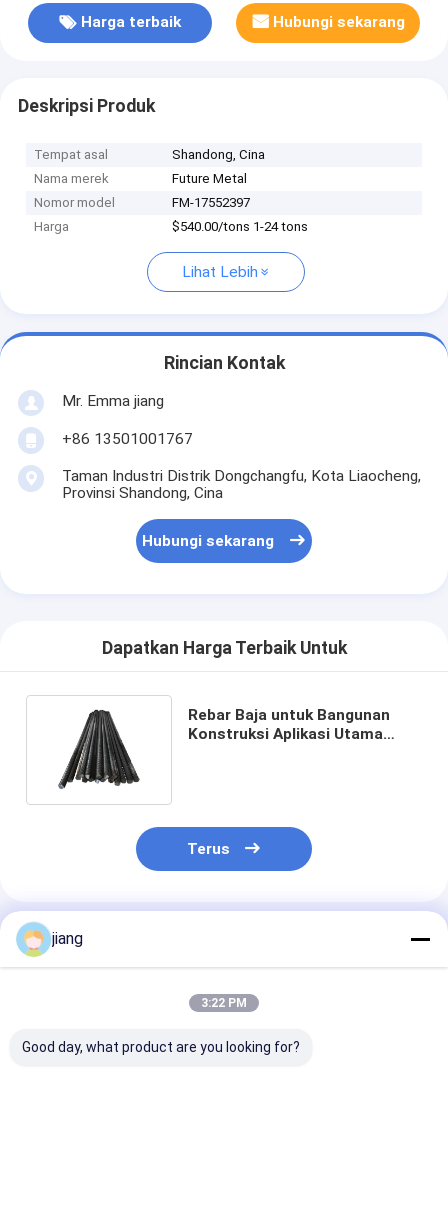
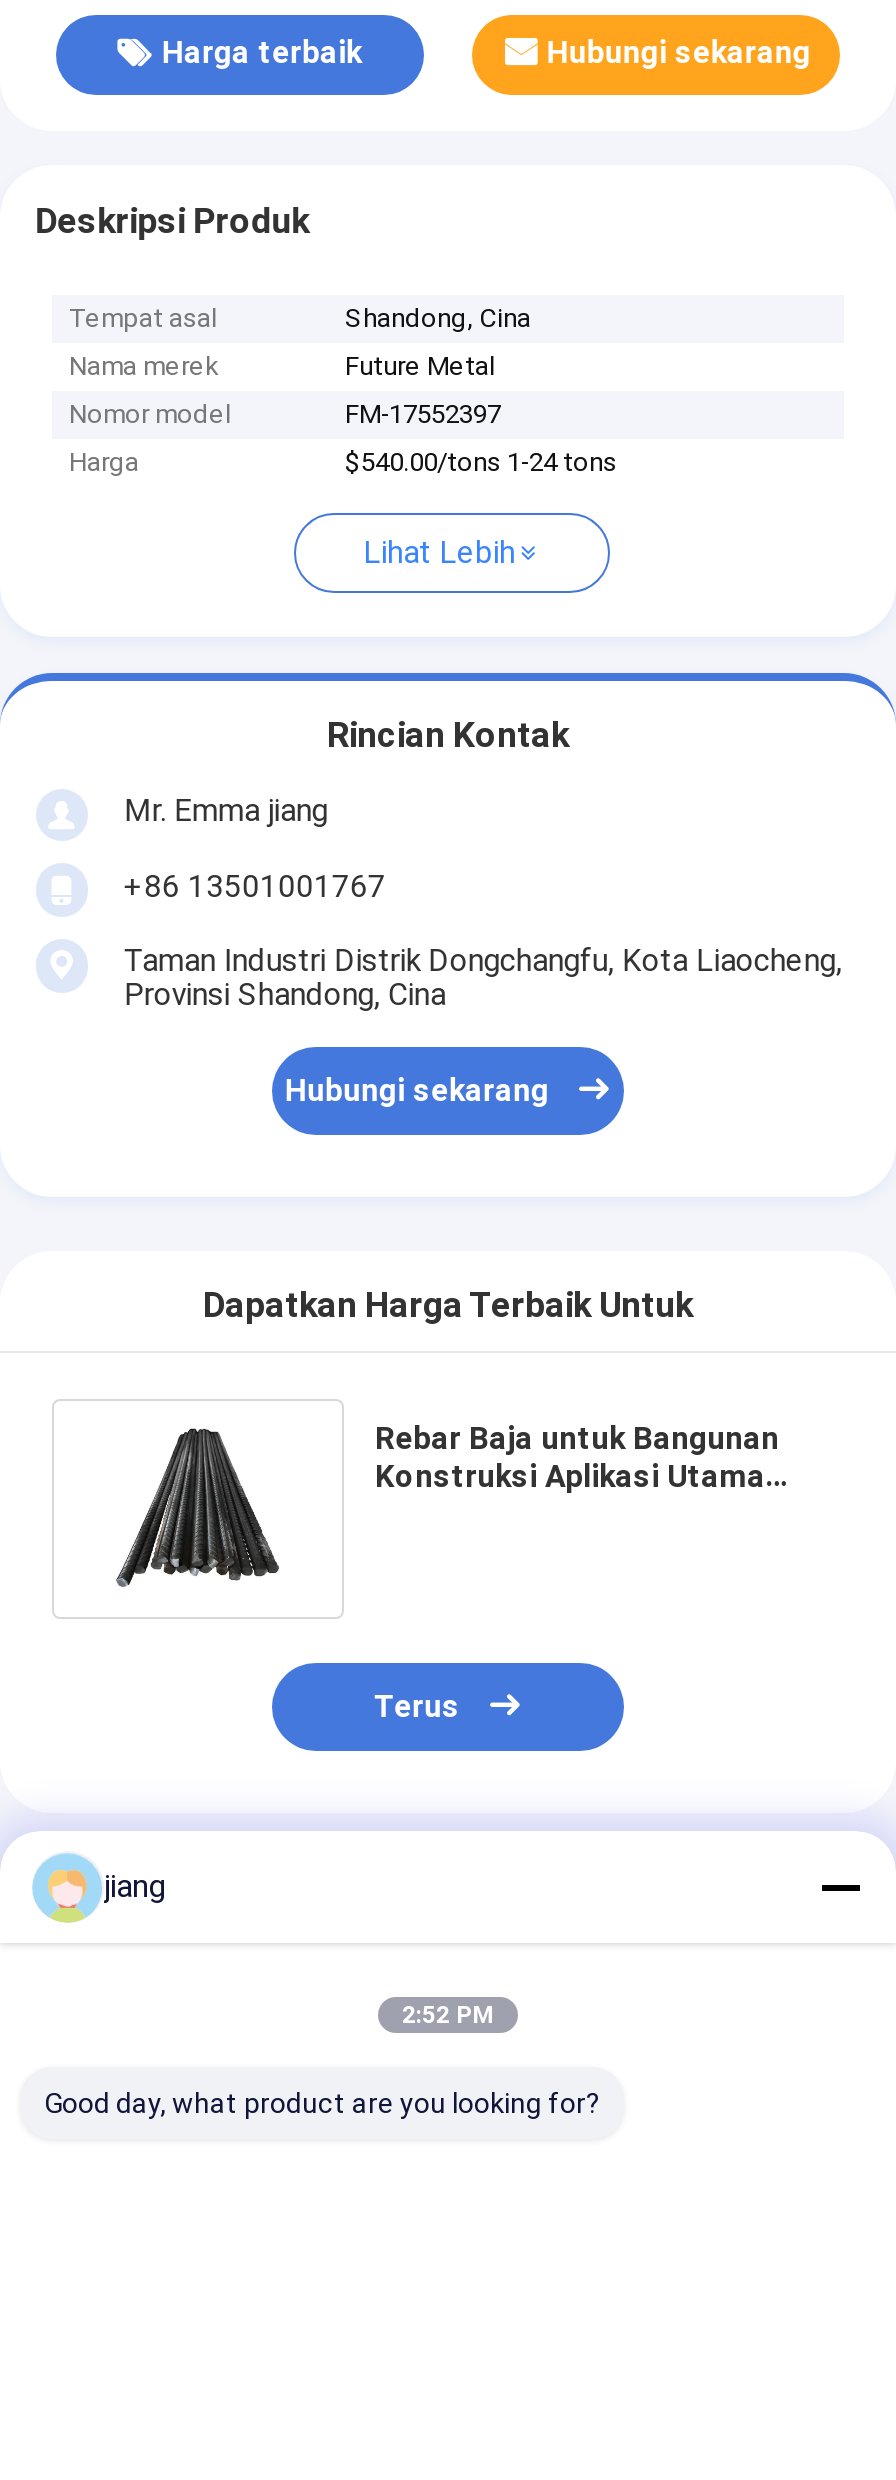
[201,996,247,1010] 3:22 PM -> [402,2001,494,2029] 2:52 PM

